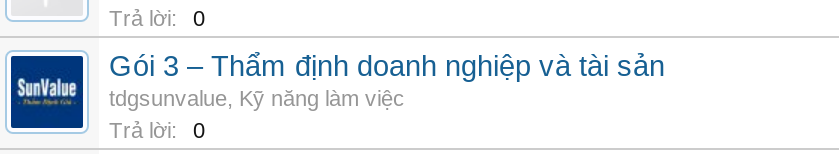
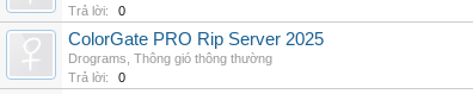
[9,54,83,130] [image] -> none
[109,50,665,110] Gói 3 – Thẩm định doanh nghiệp và tài sản | tdgsunvalue, Kỹ năng làm việc -> [68,30,324,65] ColorGate PRO Rip Server 2025 | Drograms, Thông gió thông thường

